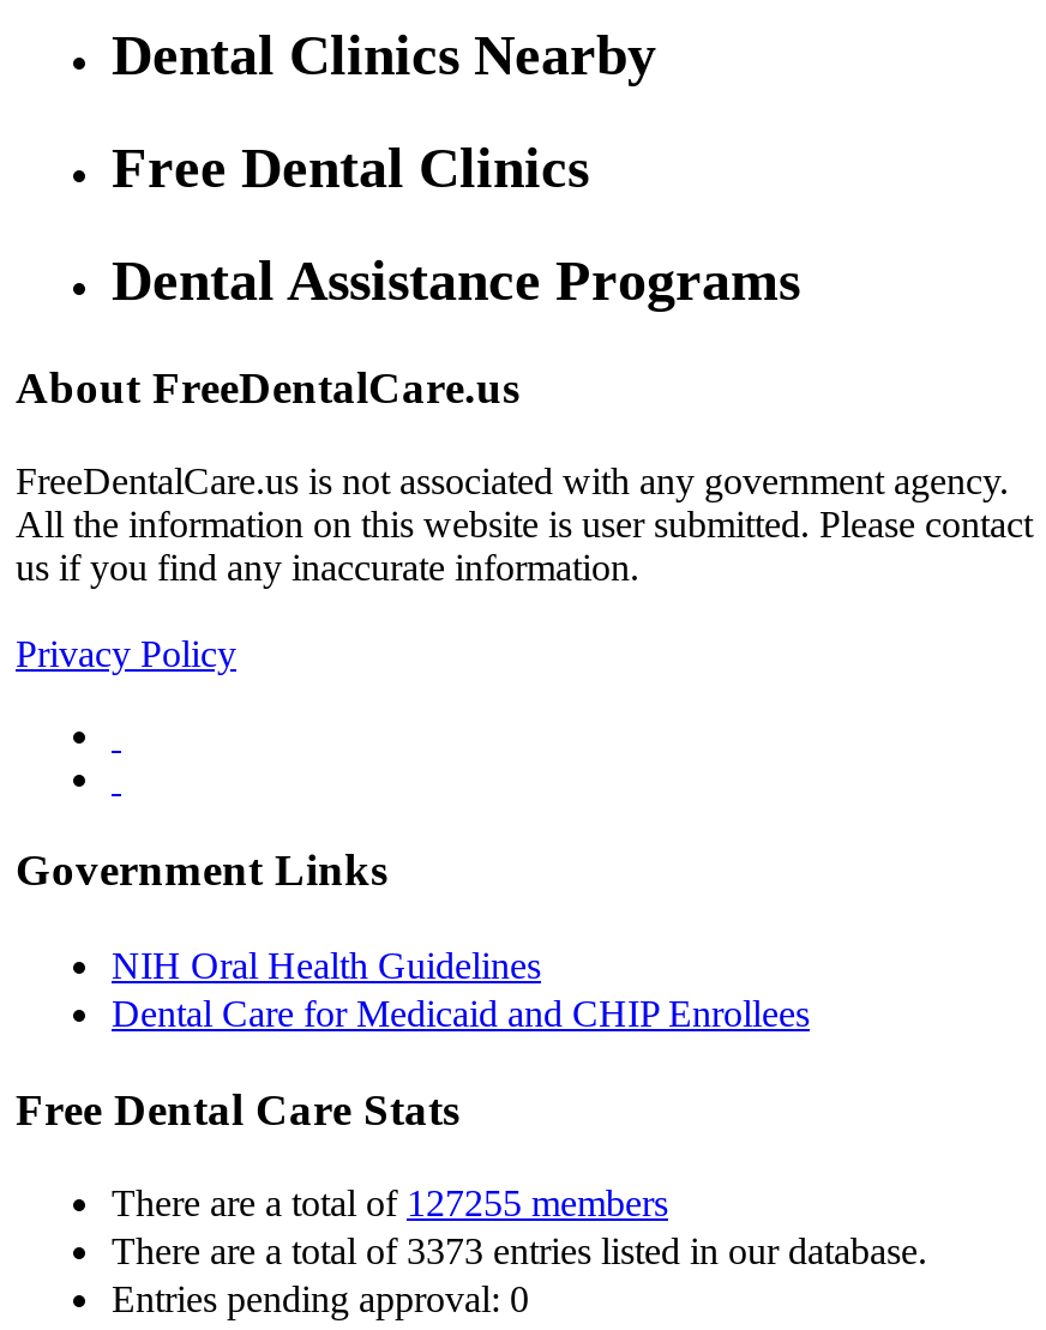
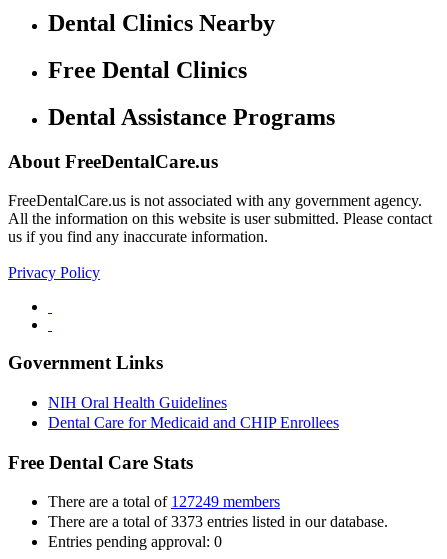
[112,1183,668,1224] There are a total of 127255 members -> [48,493,280,510] There are a total of 127249 members

